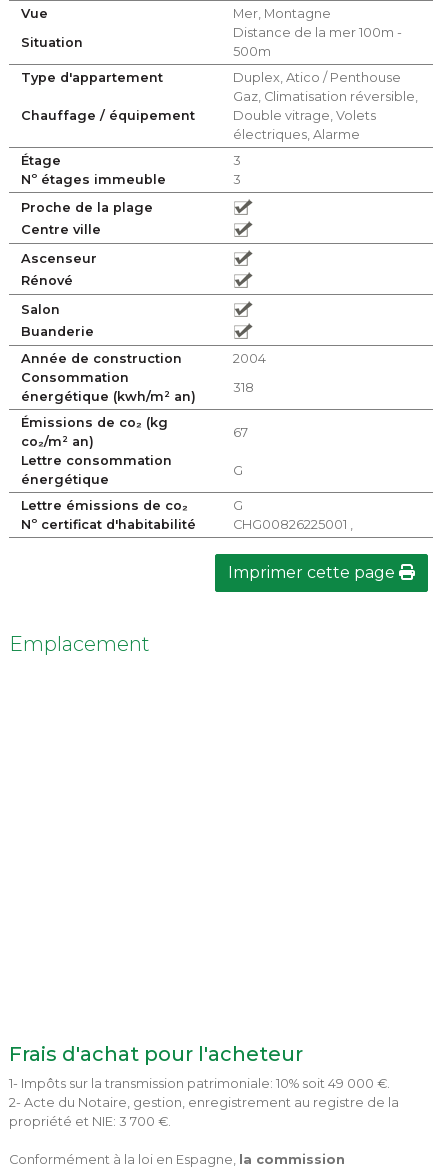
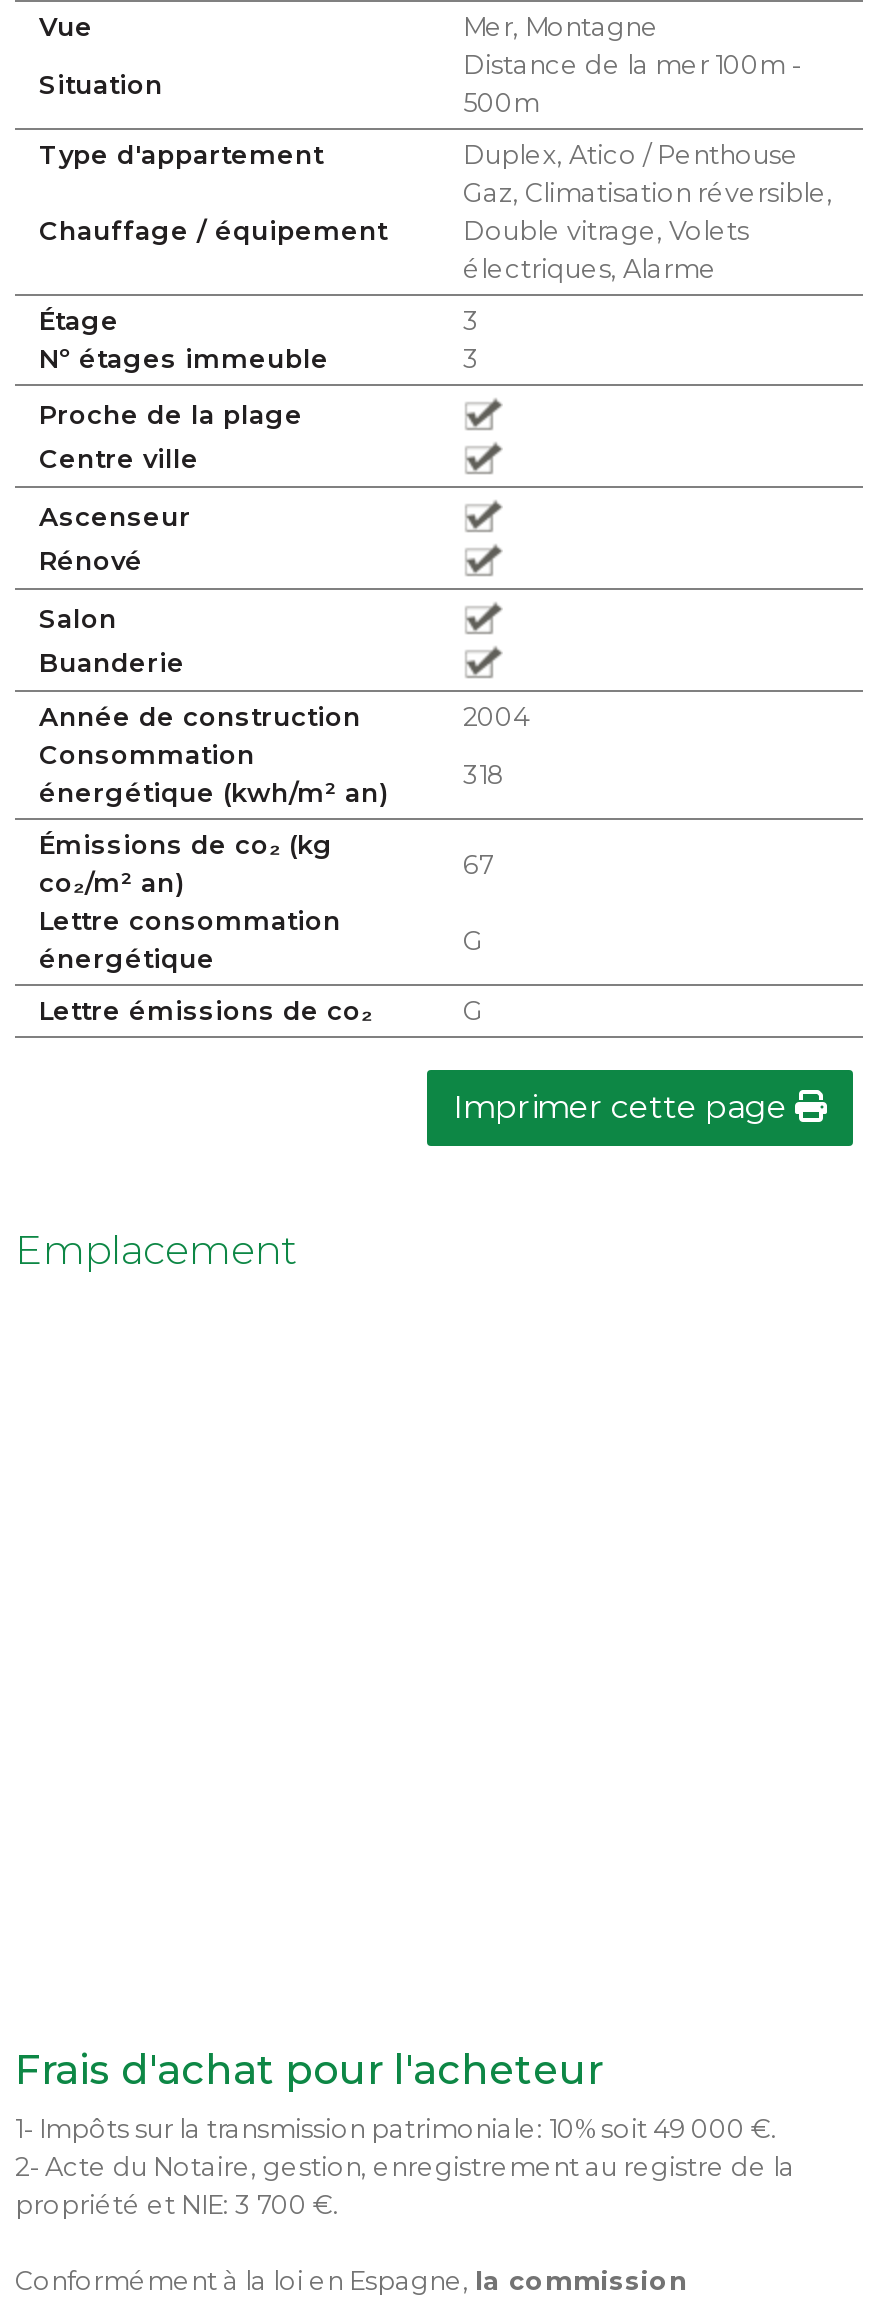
[21,517,353,532] Nº certificat d'habitabilité | CHG00826225001 , -> none

